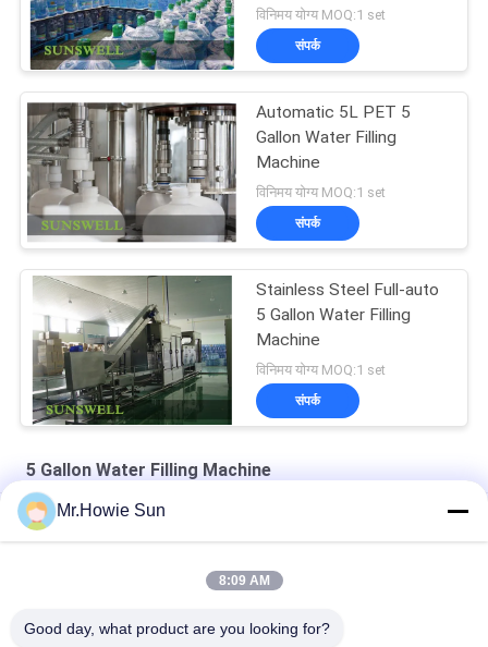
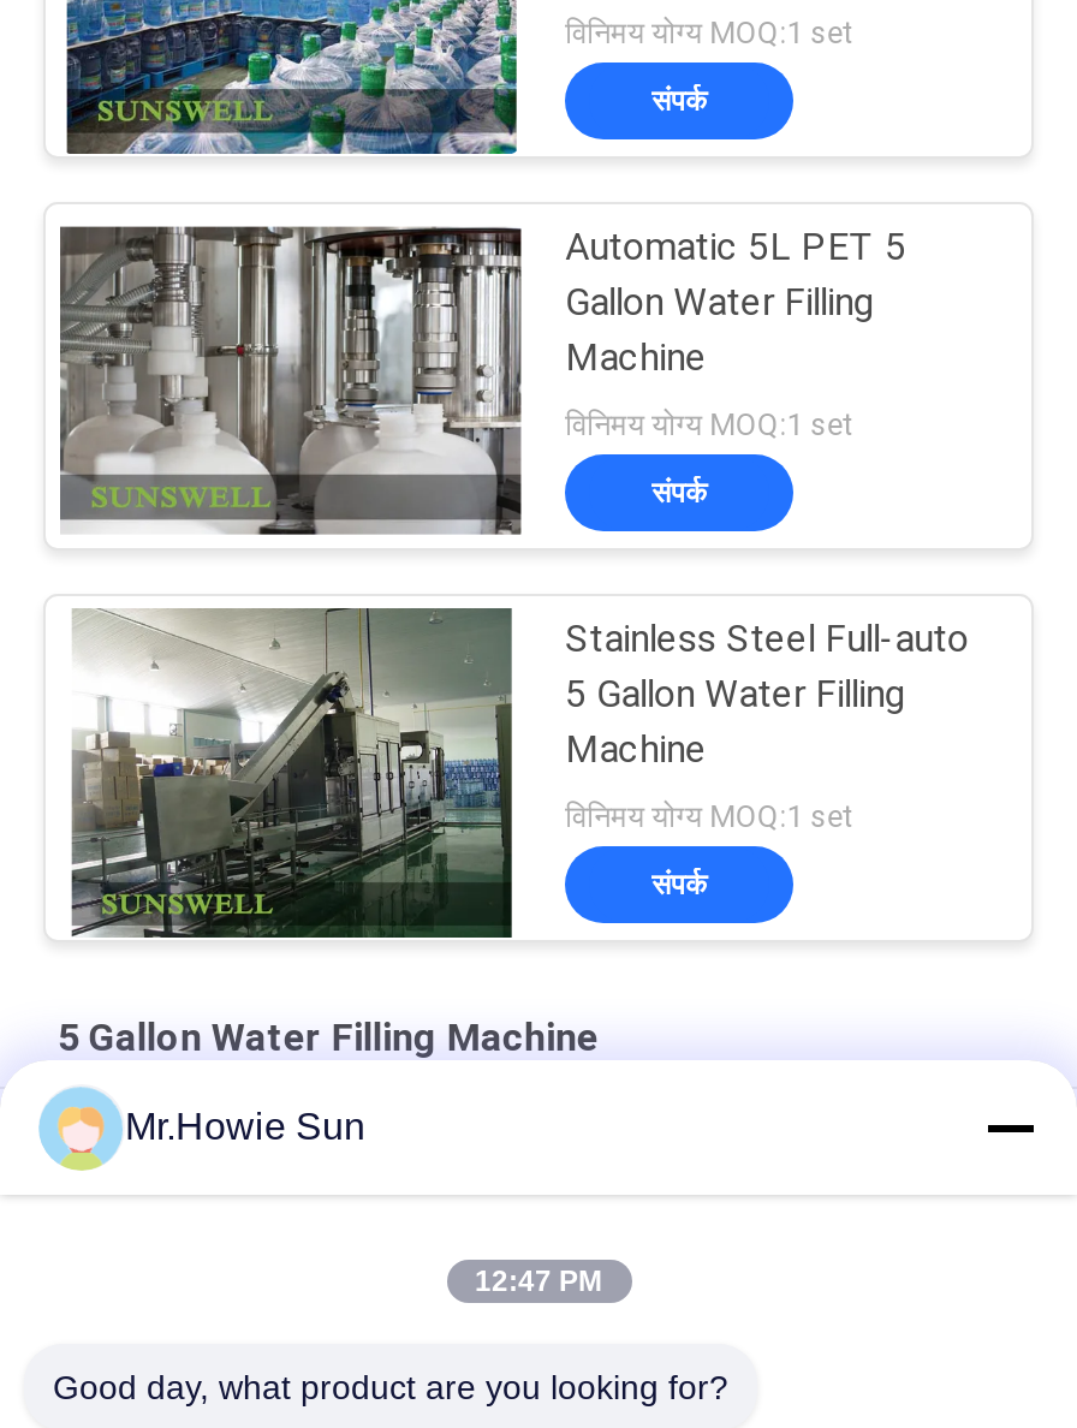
[218,573,270,588] 8:09 AM -> [475,1265,602,1298] 12:47 PM

